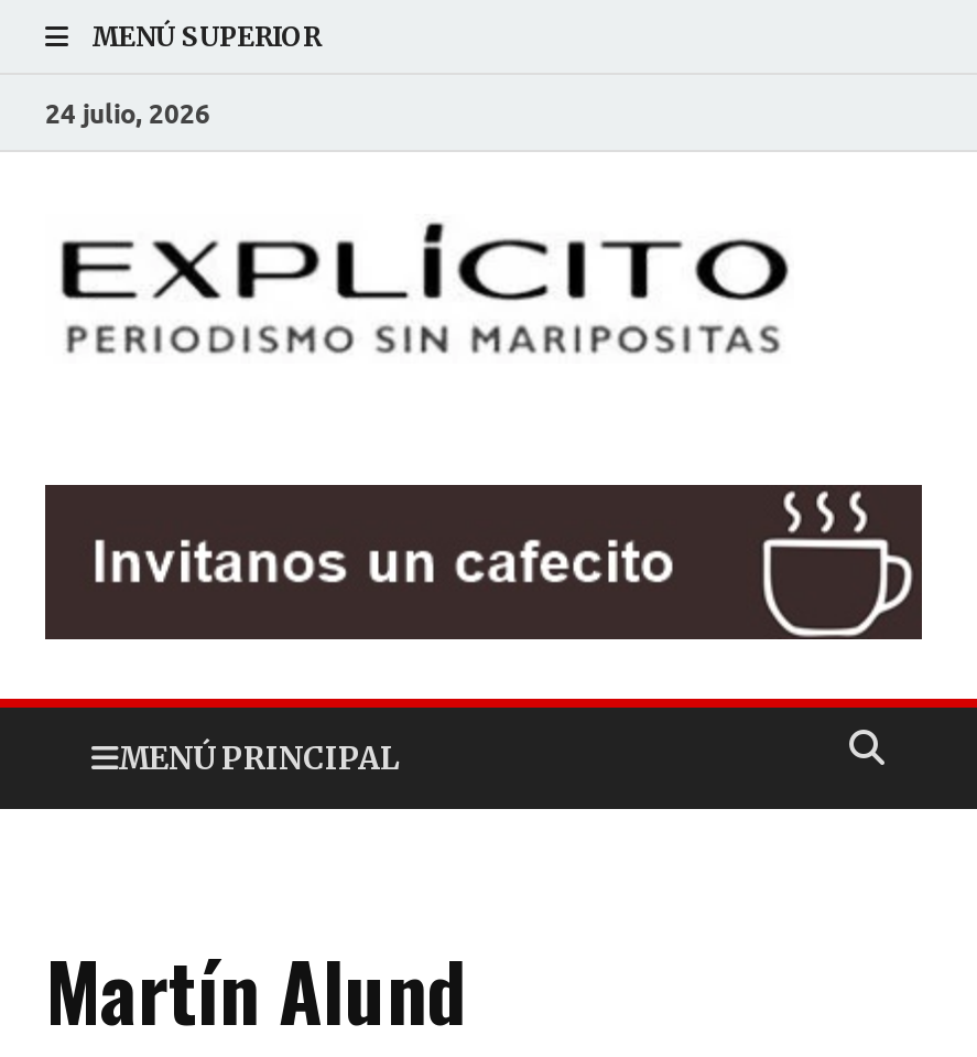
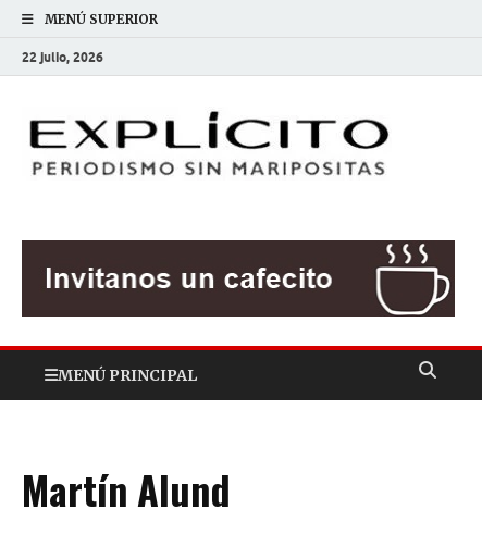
[45,96,210,129] 24 julio, 2026 -> [22,48,103,65] 22 julio, 2026

